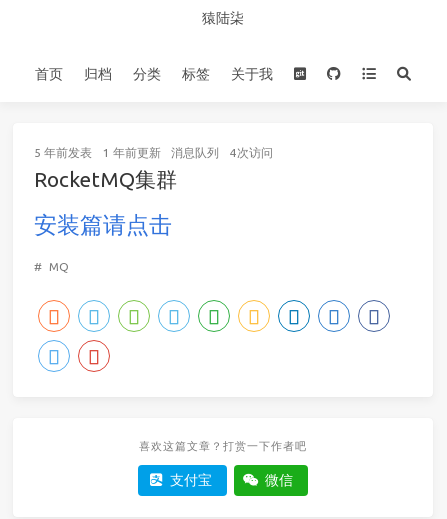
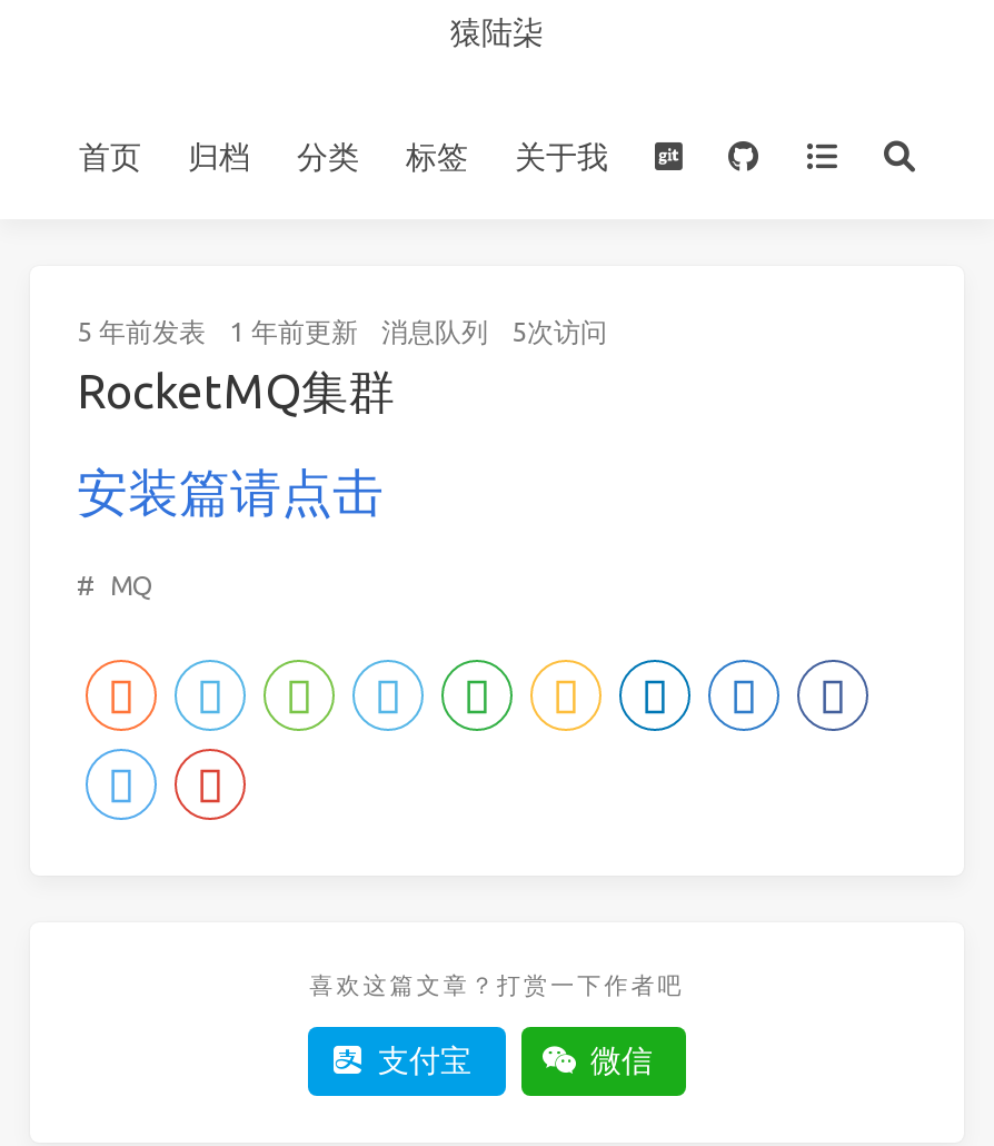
[34,146,272,159] 5 年前发表 1 年前更新 消息队列 4次访问 -> [77,317,607,346] 5 年前发表 1 年前更新 消息队列 5次访问

